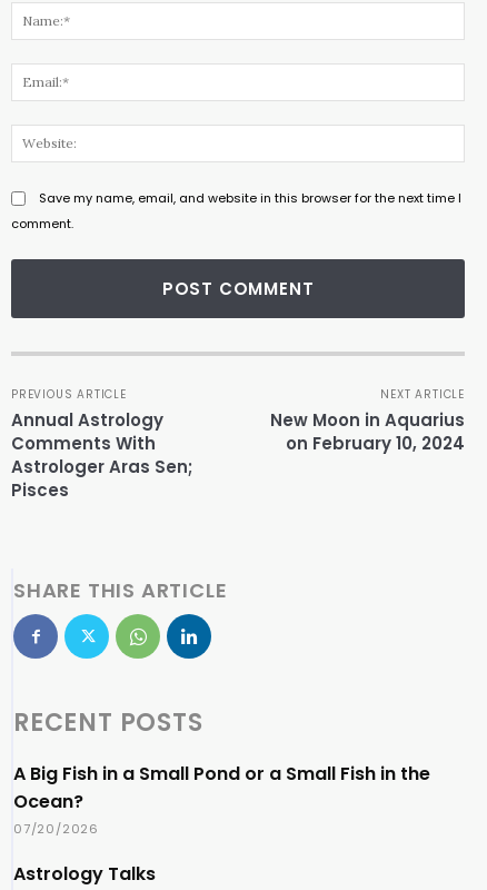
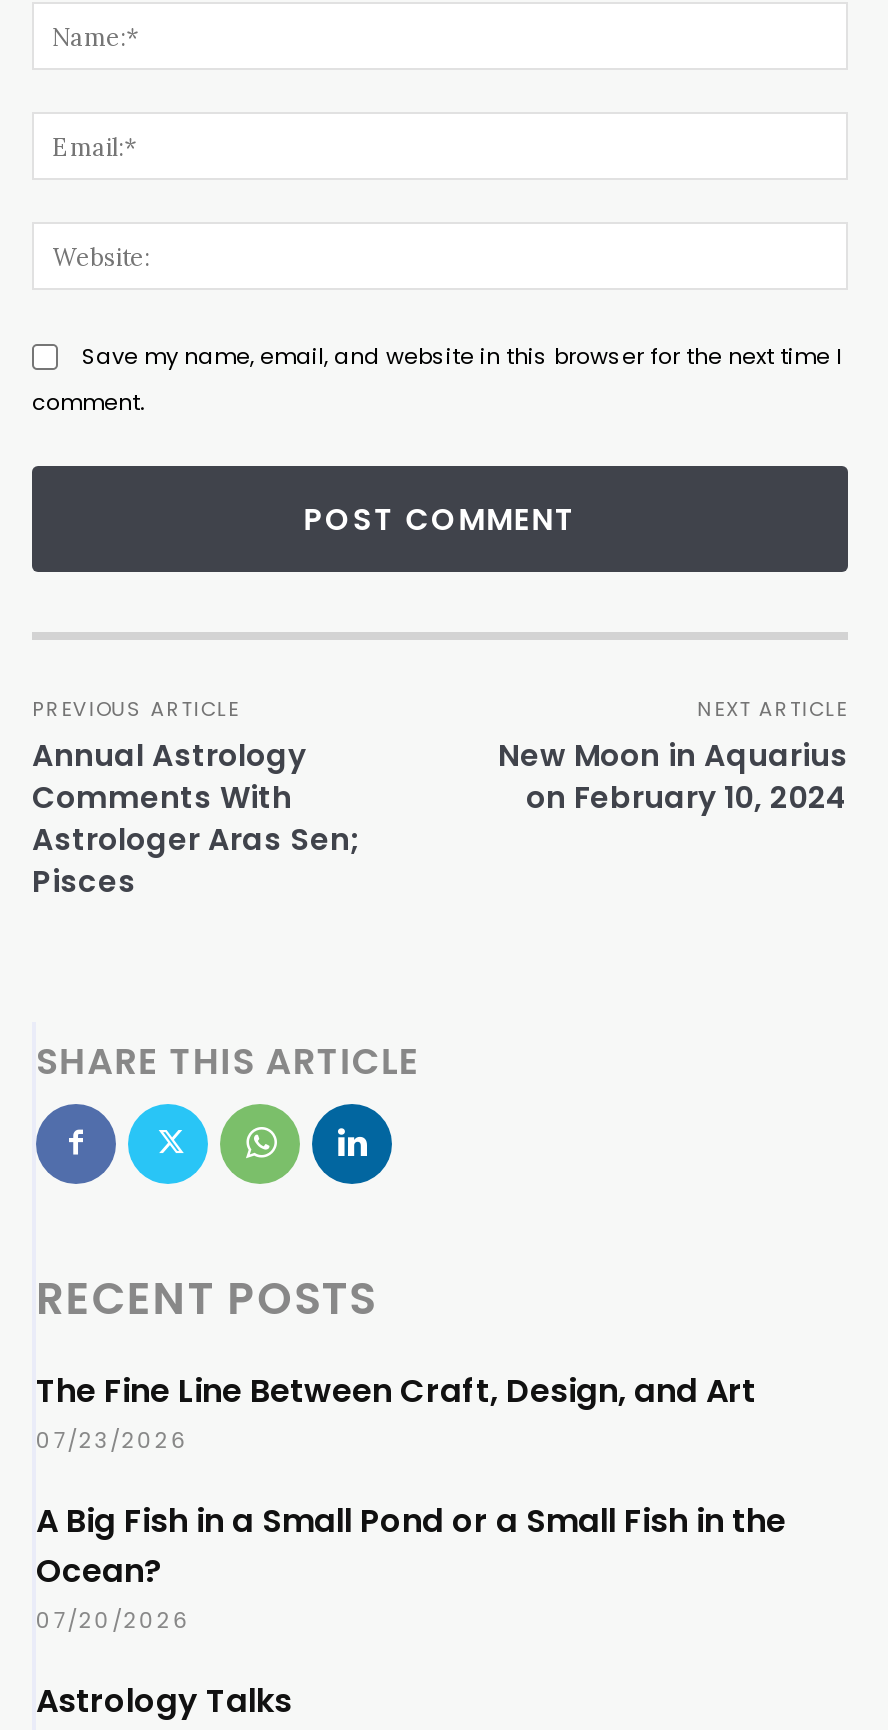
none -> [36,1368,756,1456] The Fine Line Between Craft, Design, and Art | 07/23/2026

